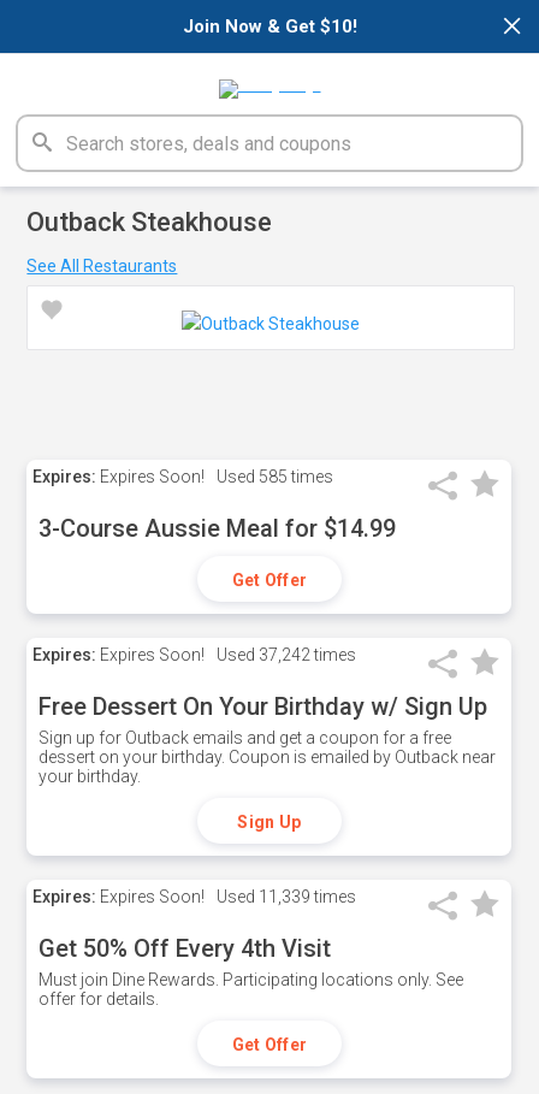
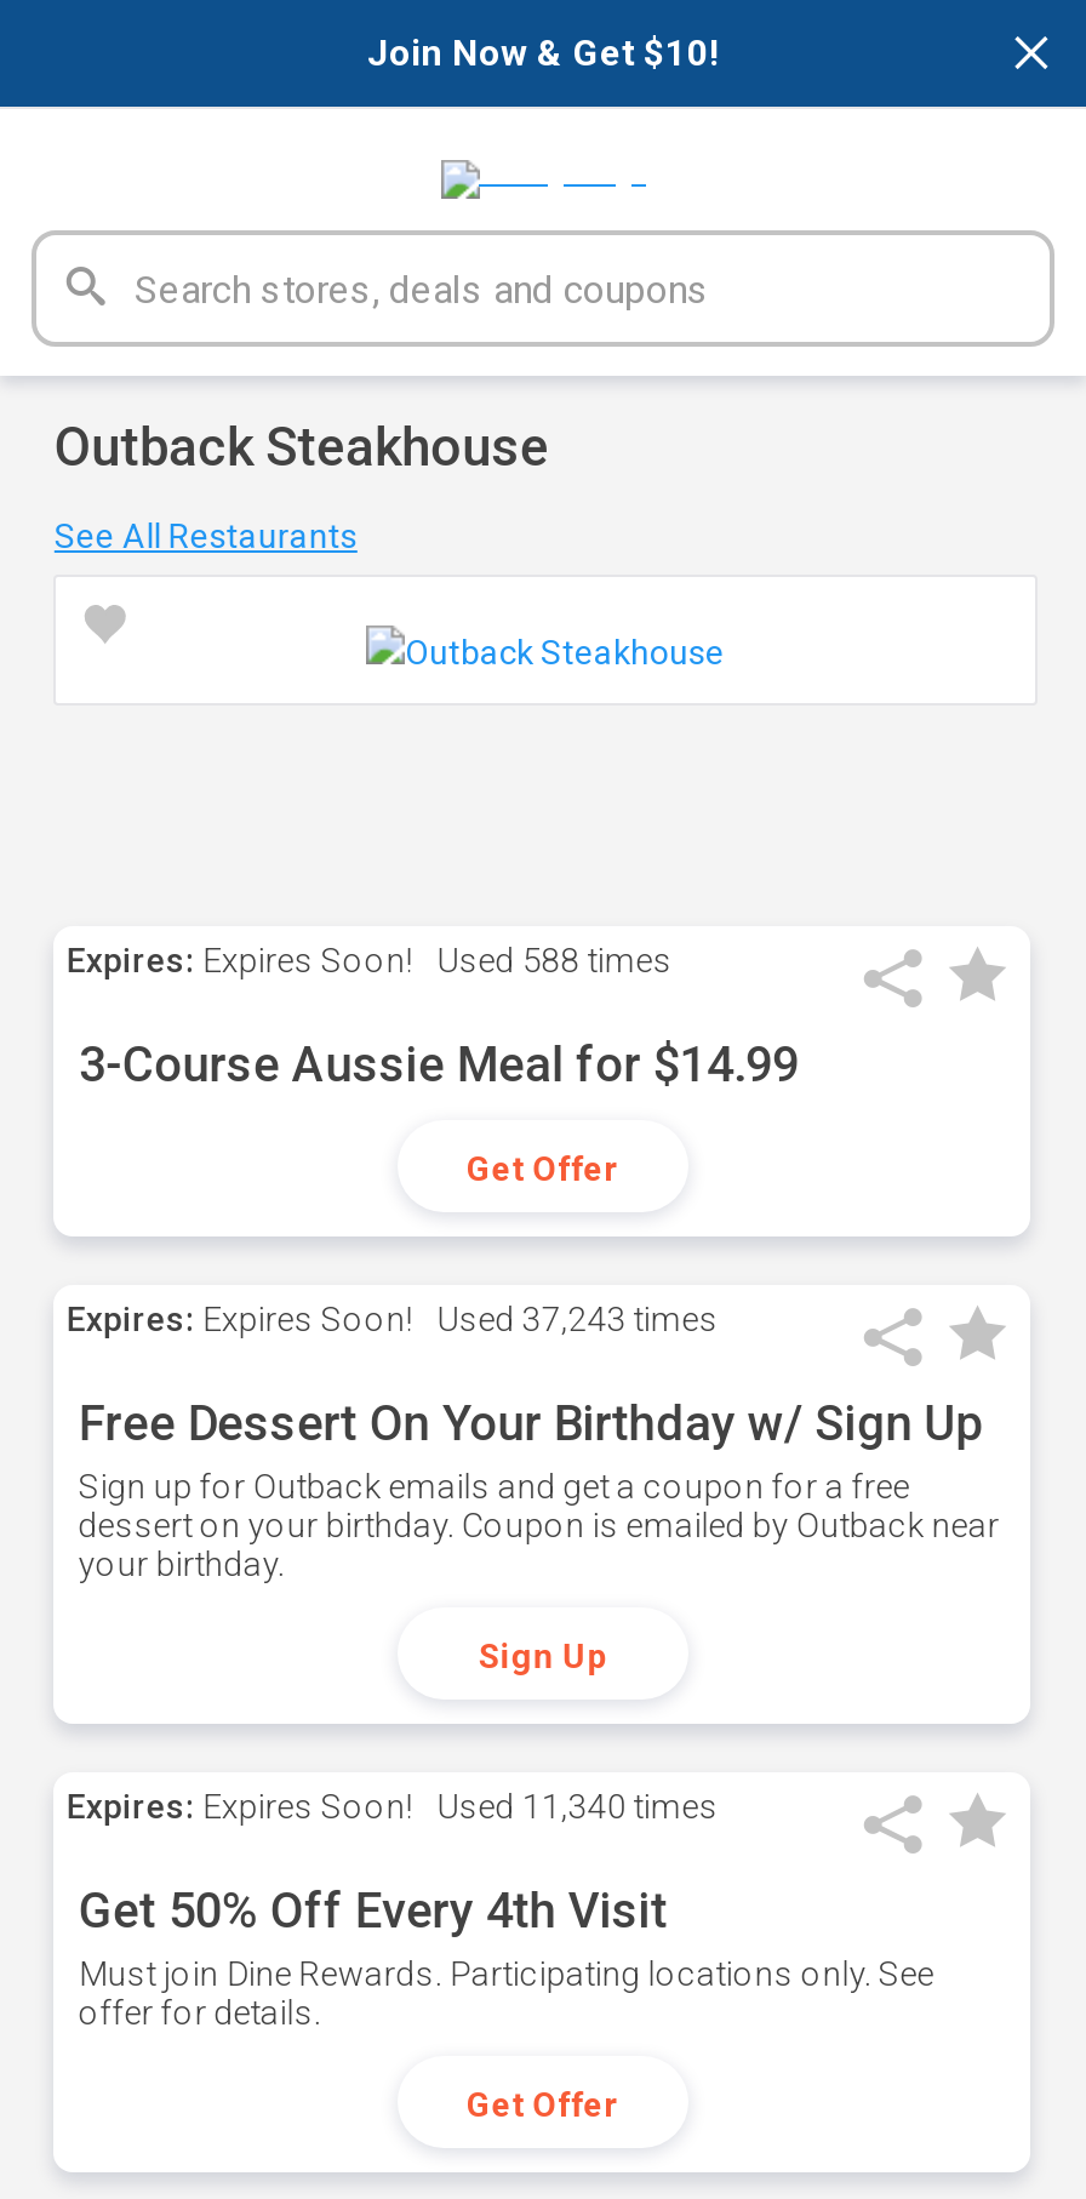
[33,467,334,486] Expires: Expires Soon! Used 585 times -> [66,941,672,979] Expires: Expires Soon! Used 588 times
[33,645,357,664] Expires: Expires Soon! Used 37,242 times -> [66,1300,719,1338] Expires: Expires Soon! Used 37,243 times
[33,887,357,906] Expires: Expires Soon! Used 11,339 times -> [66,1787,719,1826] Expires: Expires Soon! Used 11,340 times

